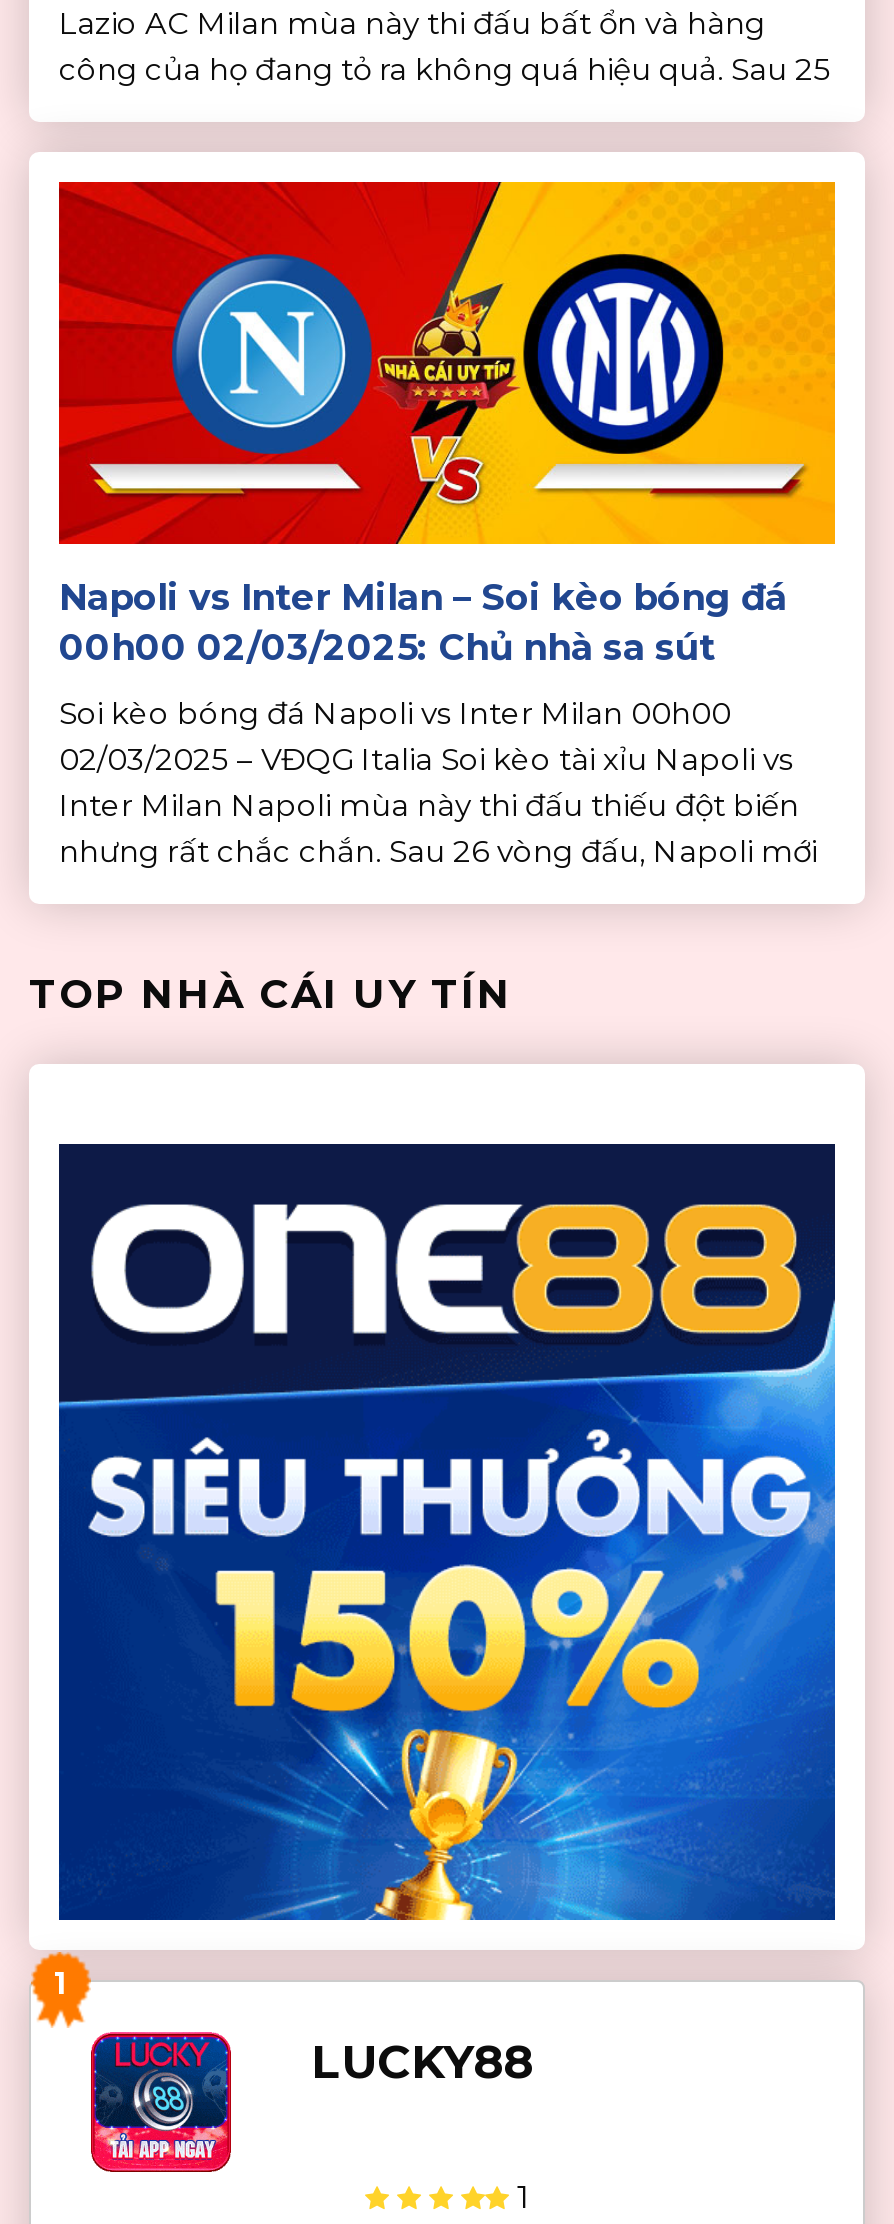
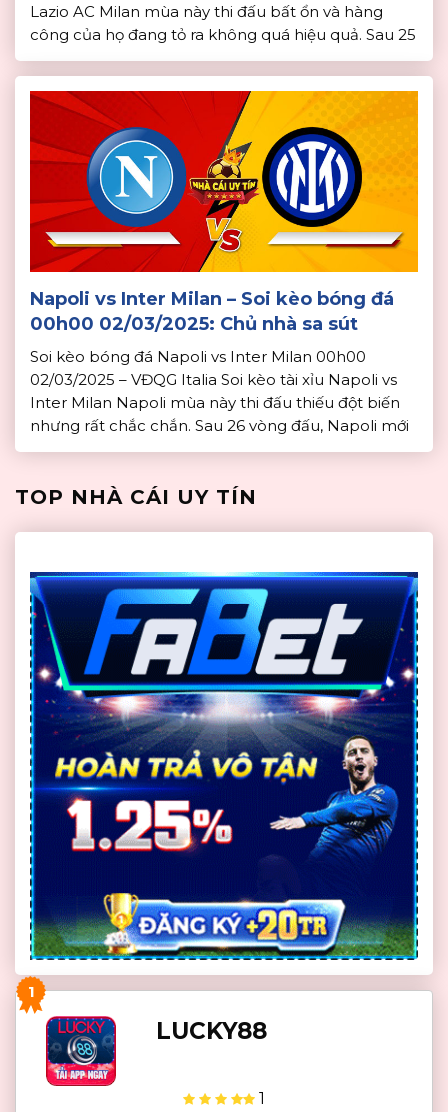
[57,1142,837,1922] [image] -> [29,571,419,961] [image]

